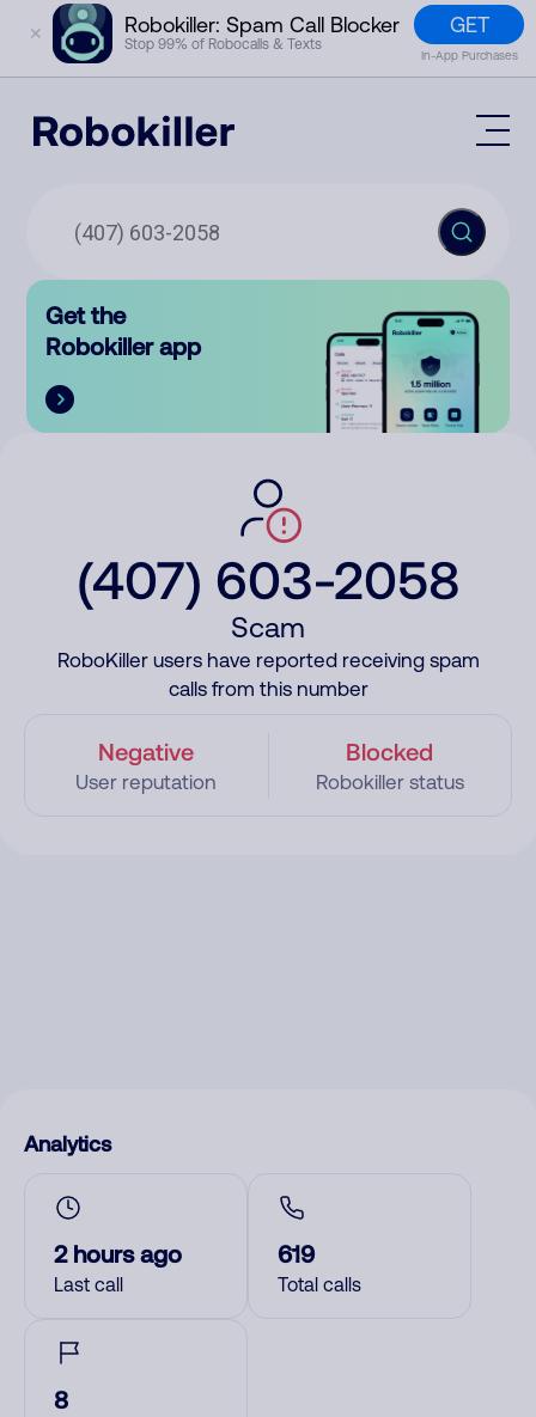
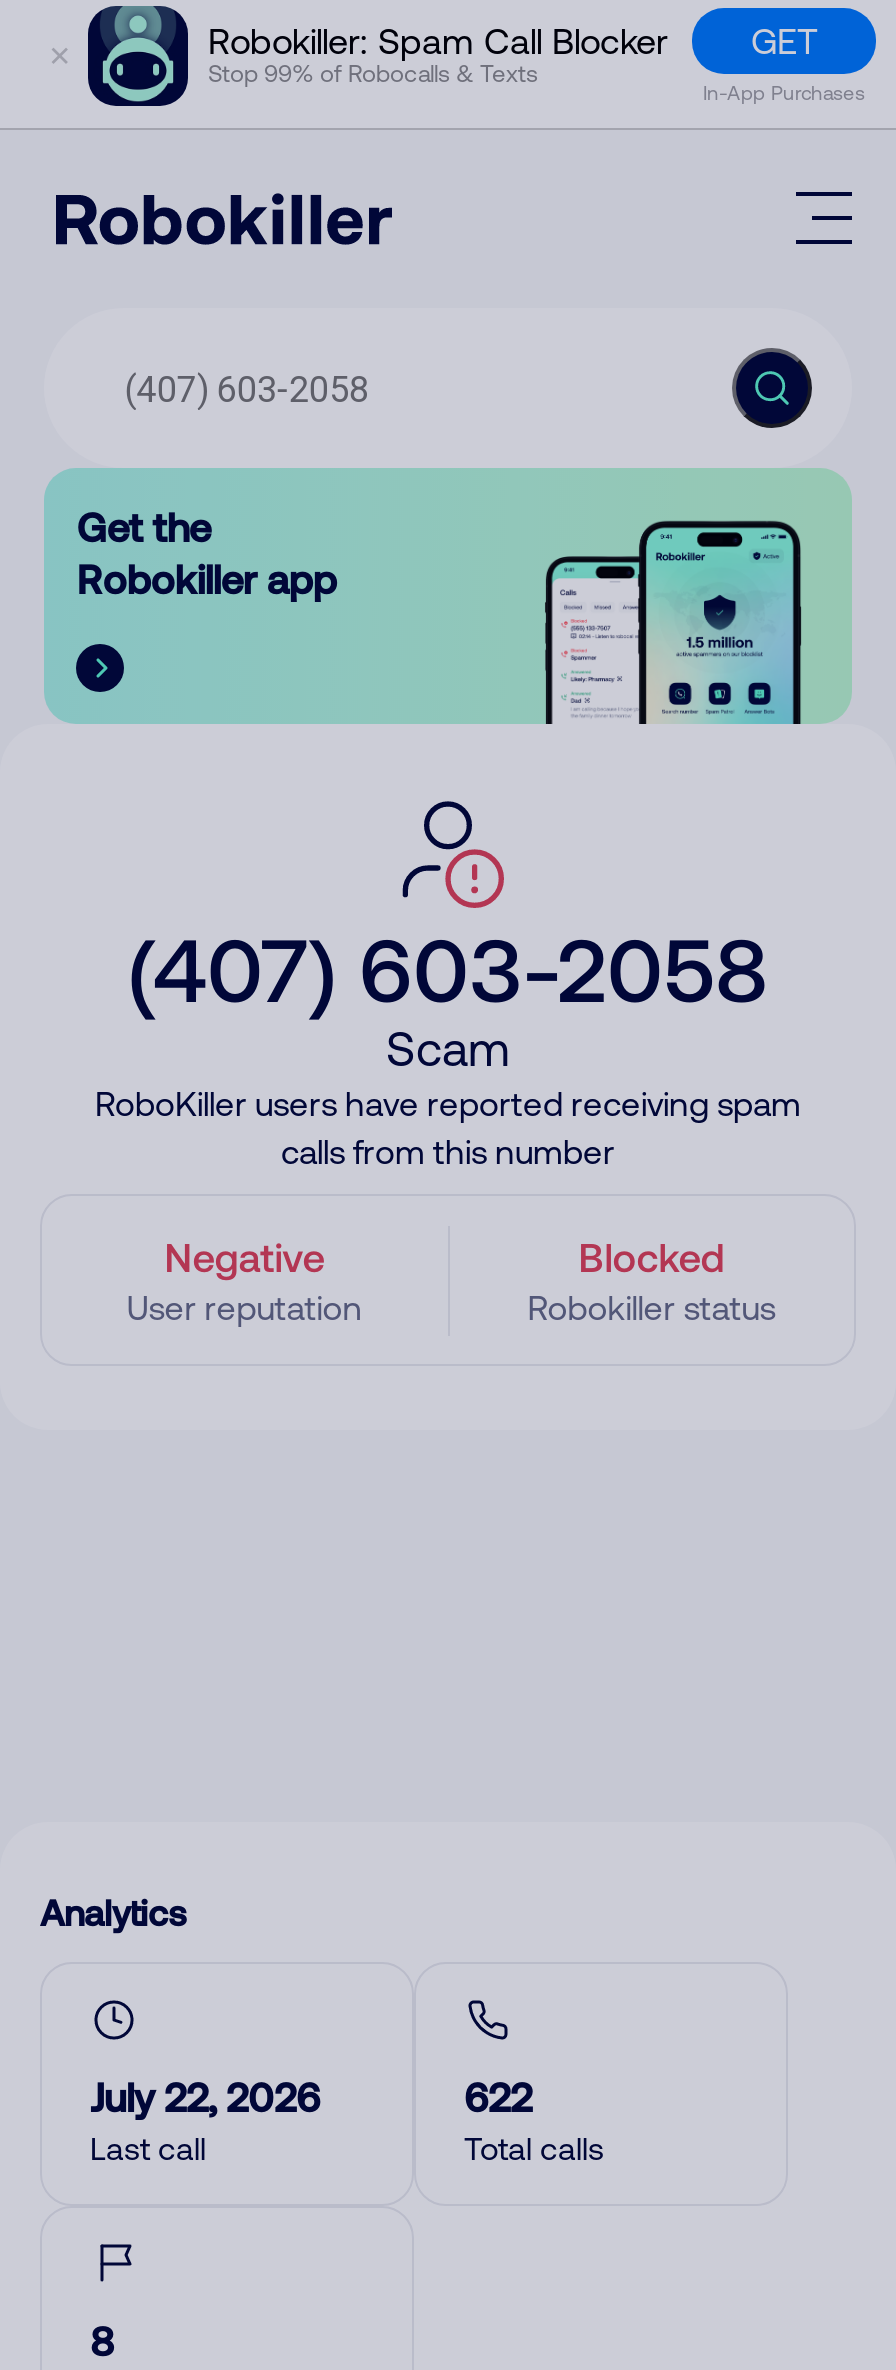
[54,1239,182,1268] 2 hours ago -> [90,2072,320,2120] July 22, 2026
[278,1239,315,1268] 619 -> [464,2072,532,2120] 622

